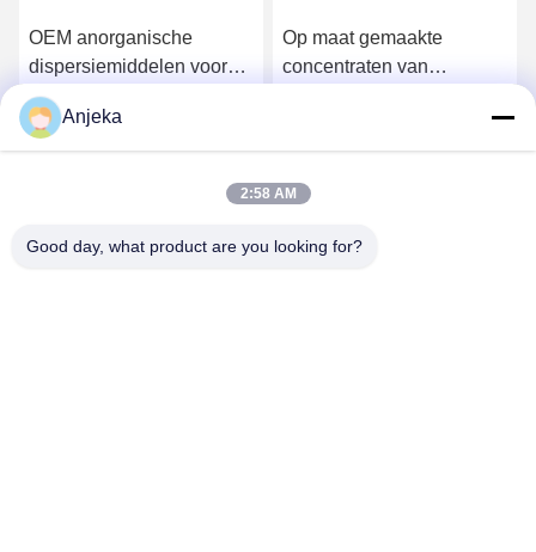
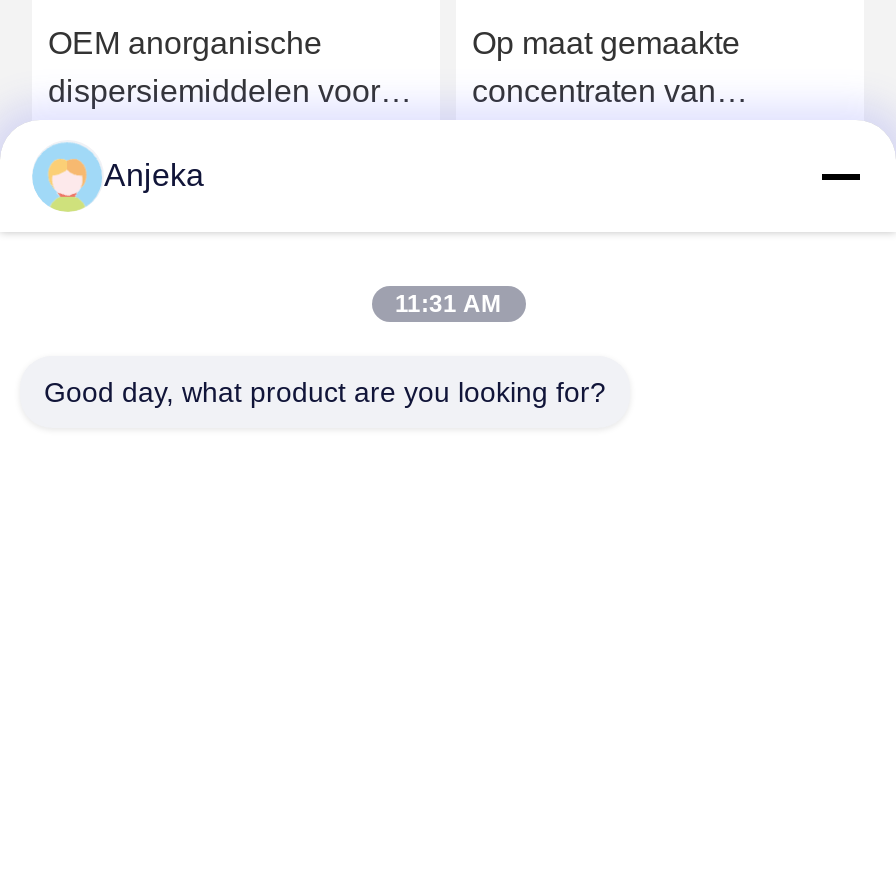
[240,185,296,202] 2:58 AM -> [395,290,501,318] 11:31 AM

